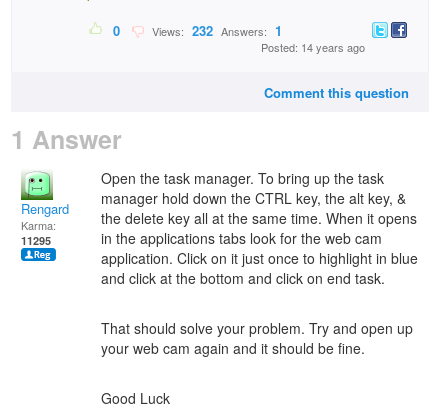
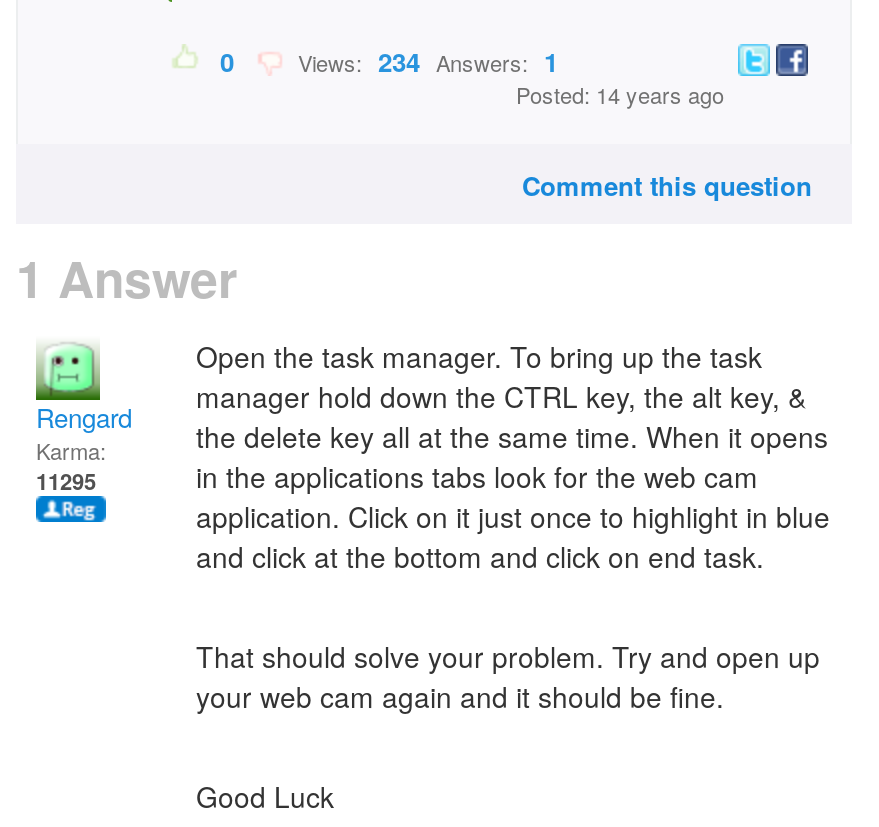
[146,21,282,40] Views: 232 Answers: 1 -> [286,42,558,80] Views: 234 Answers: 1

